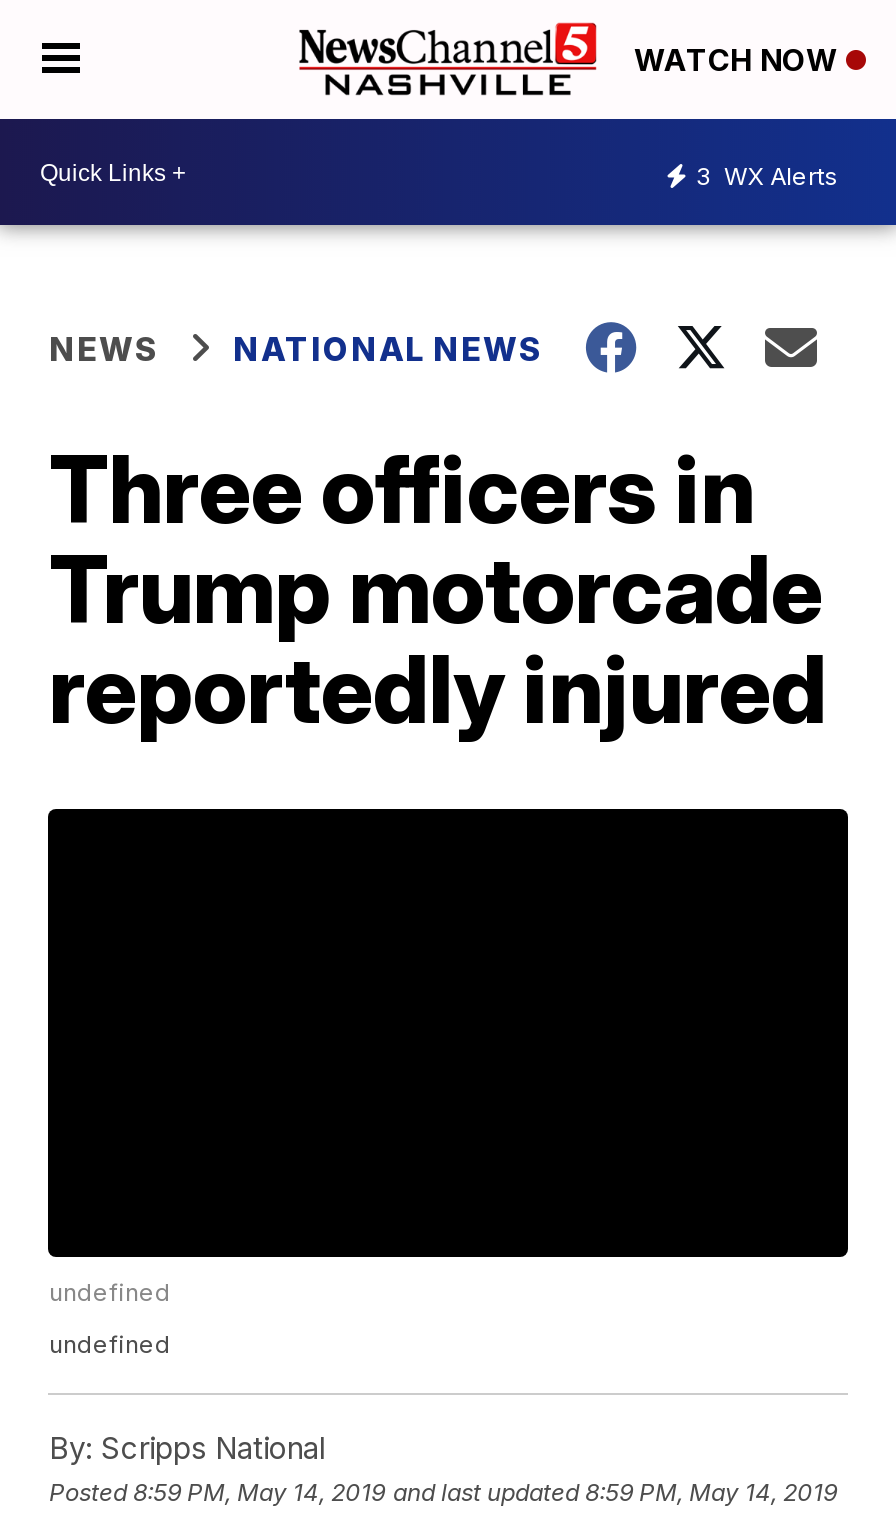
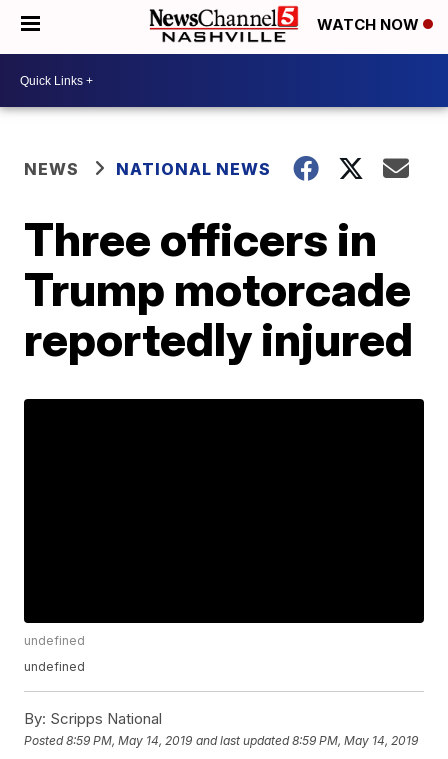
[696,160,838,190] 3 WX Alerts -> none

